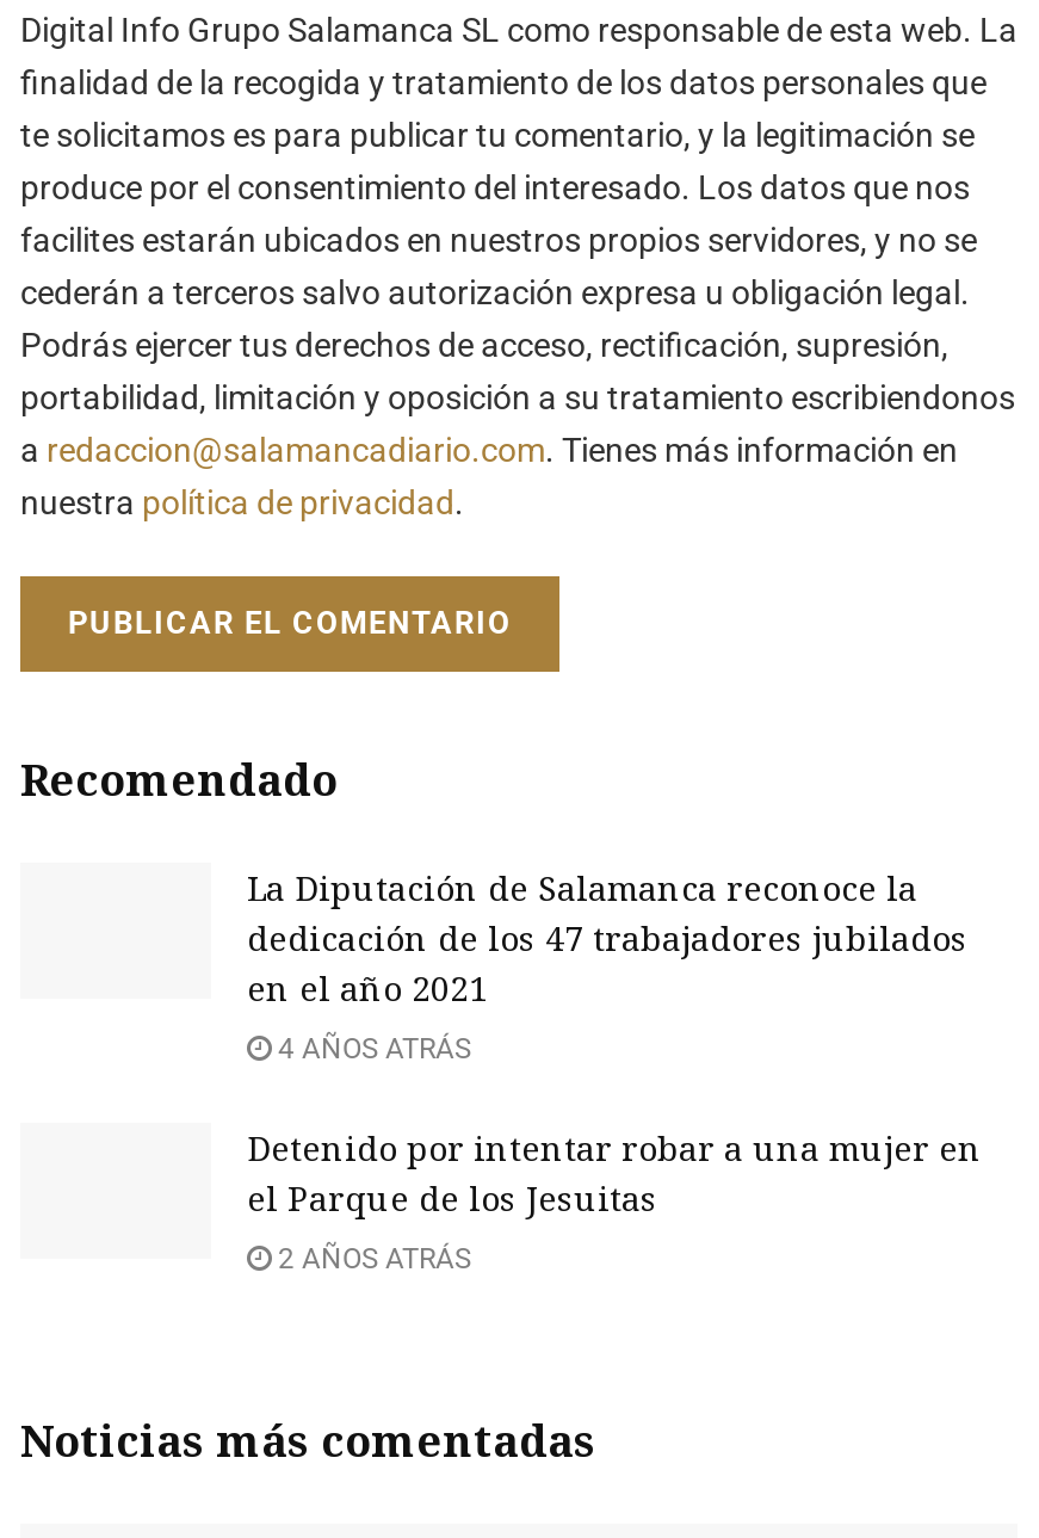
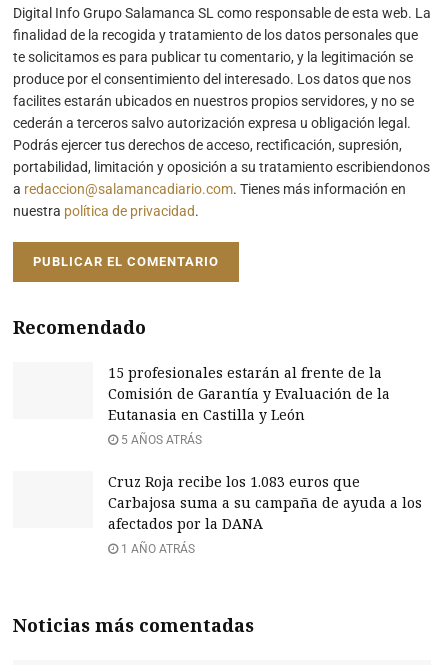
[247,865,967,1010] La Diputación de Salamanca reconoce la | dedicación de los 47 trabajadores jubilados | en el año 2021 -> [108,363,390,424] 15 profesionales estarán al frente de la | Comisión de Garantía y Evaluación de la | Eutanasia en Castilla y León
[271,1032,471,1065] 4 AÑOS ATRÁS -> [118,433,202,447] 5 AÑOS ATRÁS
[247,1125,982,1220] Detenido por intentar robar a una mujer en | el Parque de los Jesuitas -> [108,472,422,533] Cruz Roja recibe los 1.083 euros que | Carbajosa suma a su campaña de ayuda a los | afectados por la DANA
[271,1242,471,1275] 2 AÑOS ATRÁS -> [118,542,195,556] 1 AÑO ATRÁS

